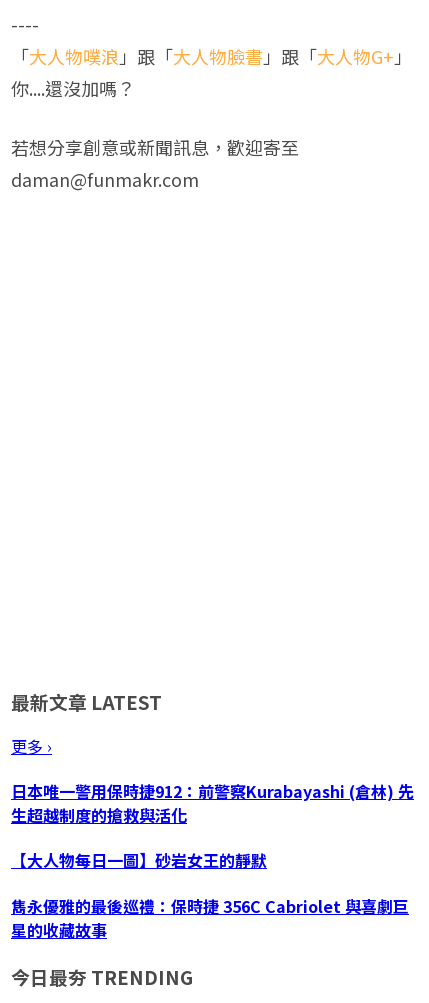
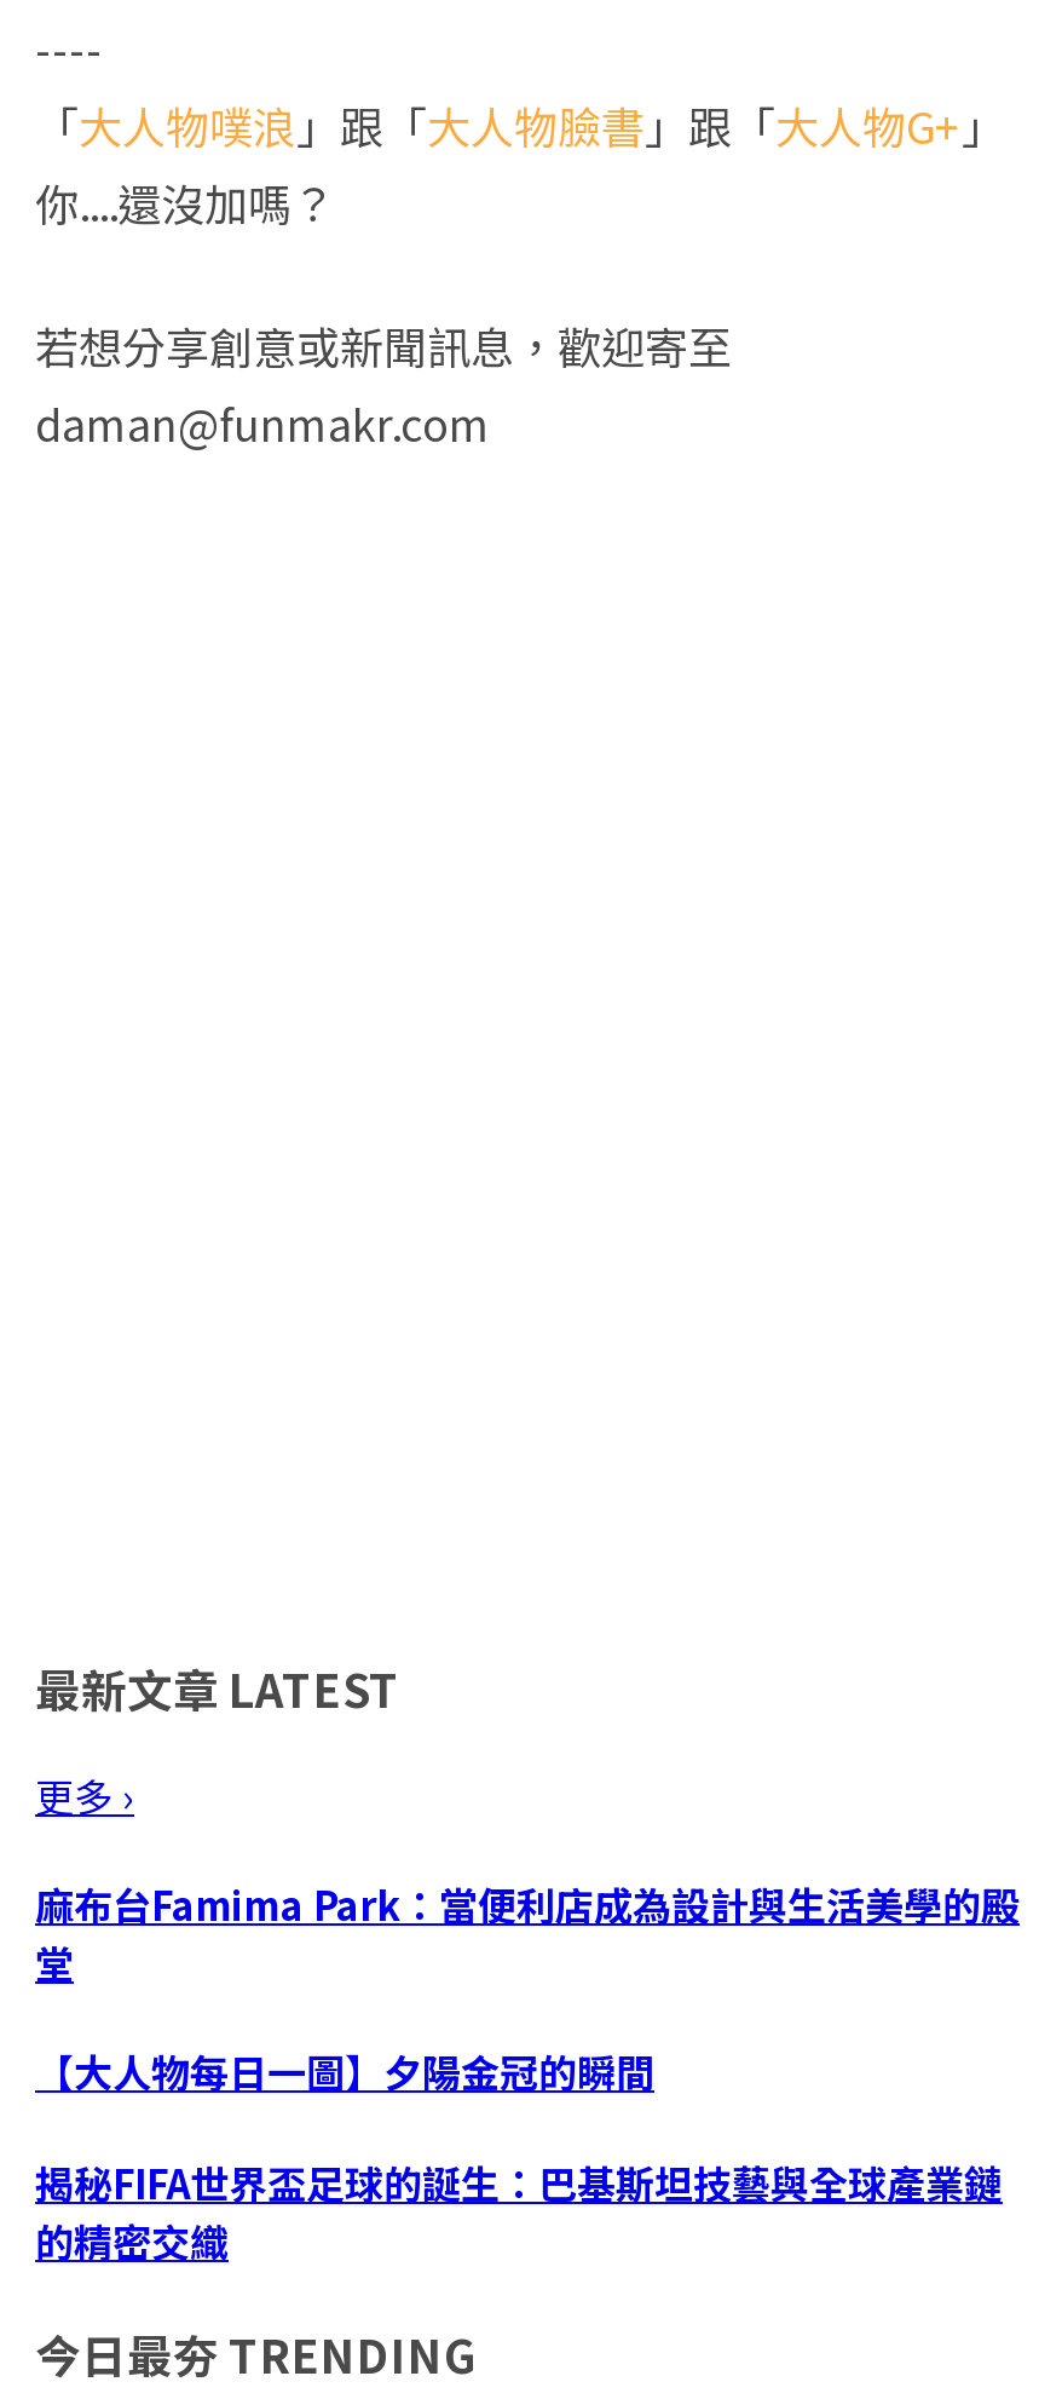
[11,779,414,827] 日本唯一警用保時捷912：前警察Kurabayashi (倉林) 先 | 生超越制度的搶救與活化 -> [35,1875,1020,1992] 麻布台Famima Park：當便利店成為設計與生活美學的殿 | 堂
[11,848,267,872] 【大人物每日一圖】砂岩女王的靜默 -> [35,2043,654,2101] 【大人物每日一圖】夕陽金冠的瞬間
[11,894,409,942] 雋永優雅的最後巡禮：保時捷 356C Cabriolet 與喜劇巨 | 星的收藏故事 -> [35,2153,1003,2269] 揭秘FIFA世界盃足球的誕生：巴基斯坦技藝與全球產業鏈 | 的精密交織

